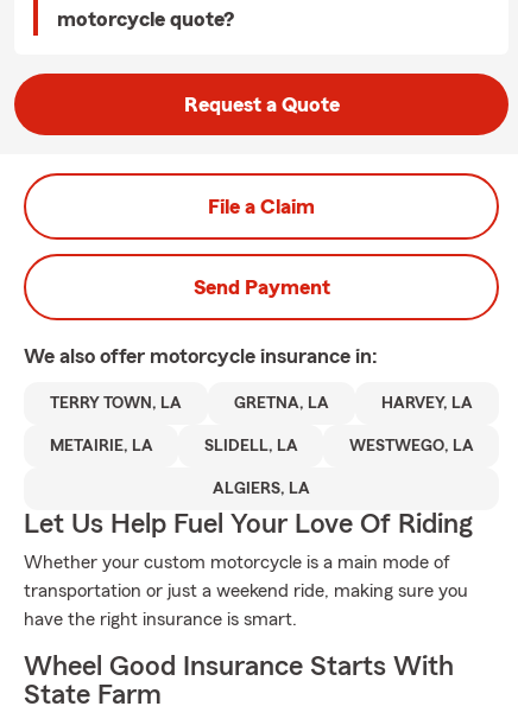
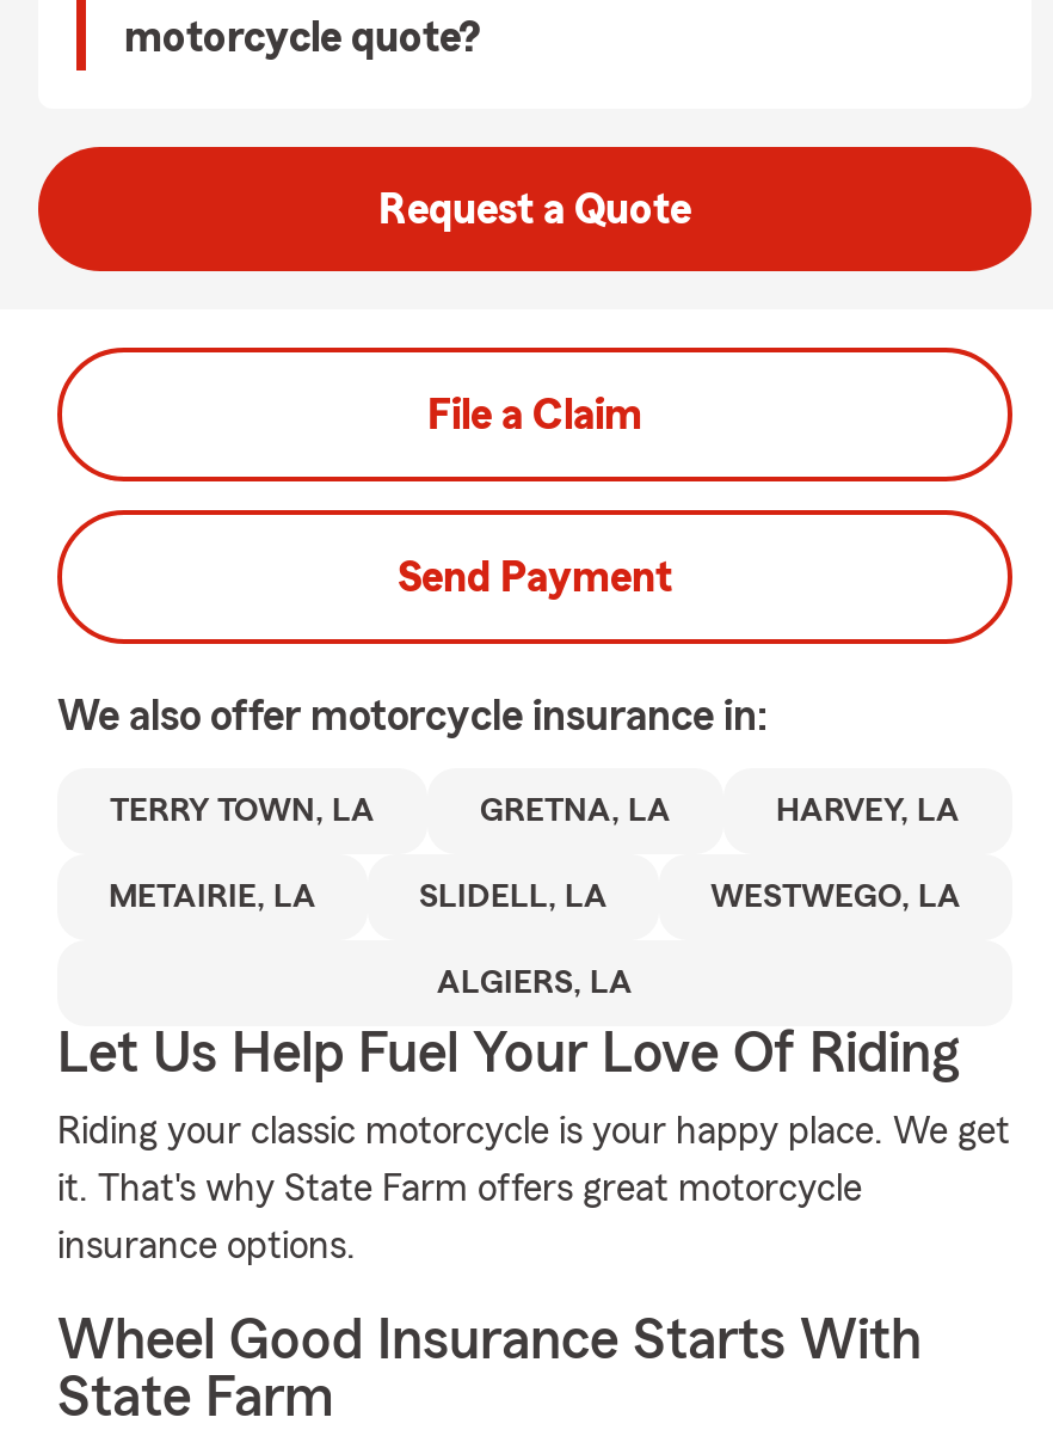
[24,553,450,572] Whether your custom motorcycle is a main mode of -> [57,1112,1010,1150] Riding your classic motorcycle is your happy place. We get
[24,581,468,600] transportation or just a weekend ride, making sure you -> [57,1170,862,1208] it. That's why State Farm offers great motorcycle
[24,610,297,629] have the right insurance is smart. -> [57,1227,356,1265] insurance options.

